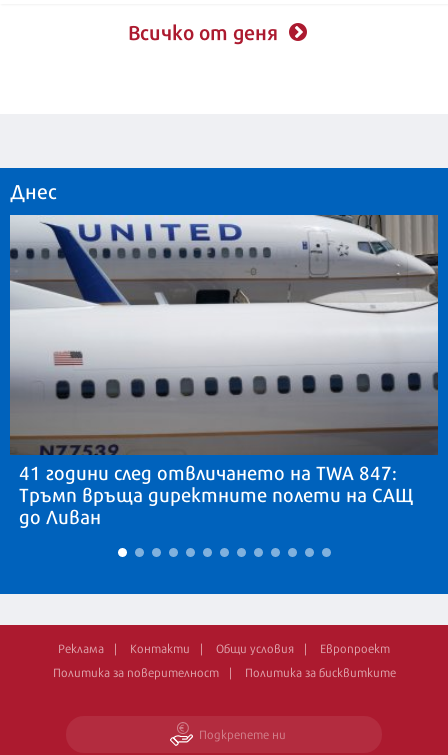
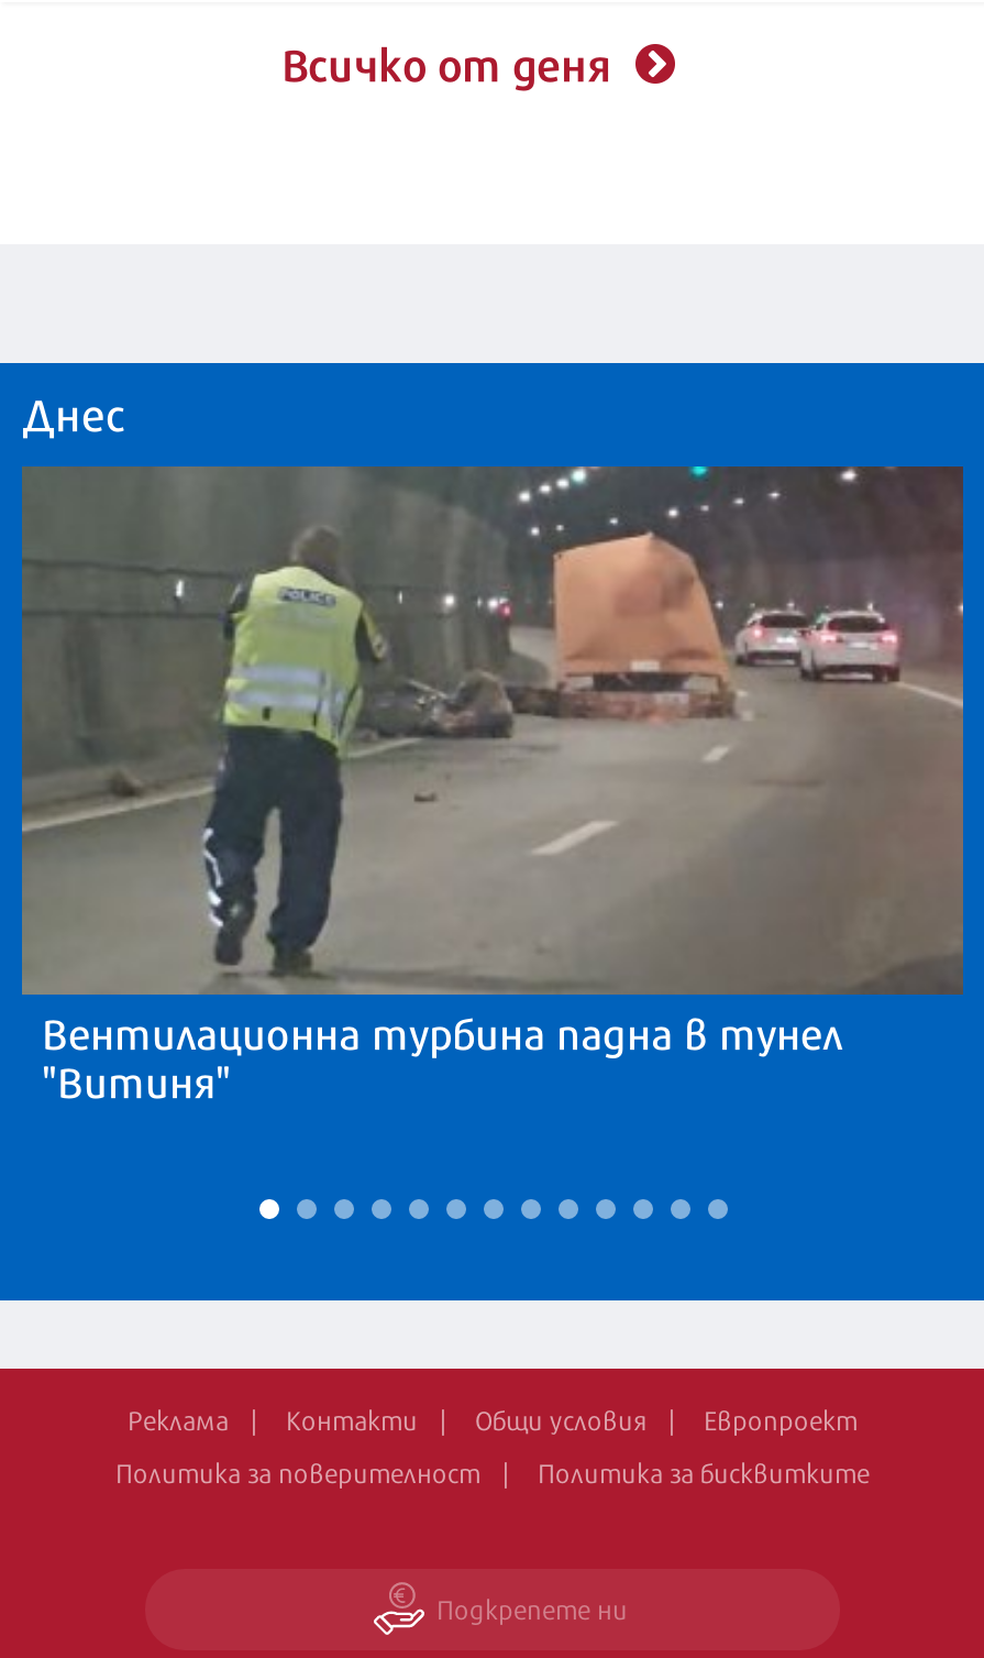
[9,214,439,530] [image] | 41 години след отвличането на TWA 847: | Тръмп връща директните полети на САЩ | до Ливан -> [20,464,965,1112] [image] | Вентилационна турбина падна в тунел | "Витиня"

